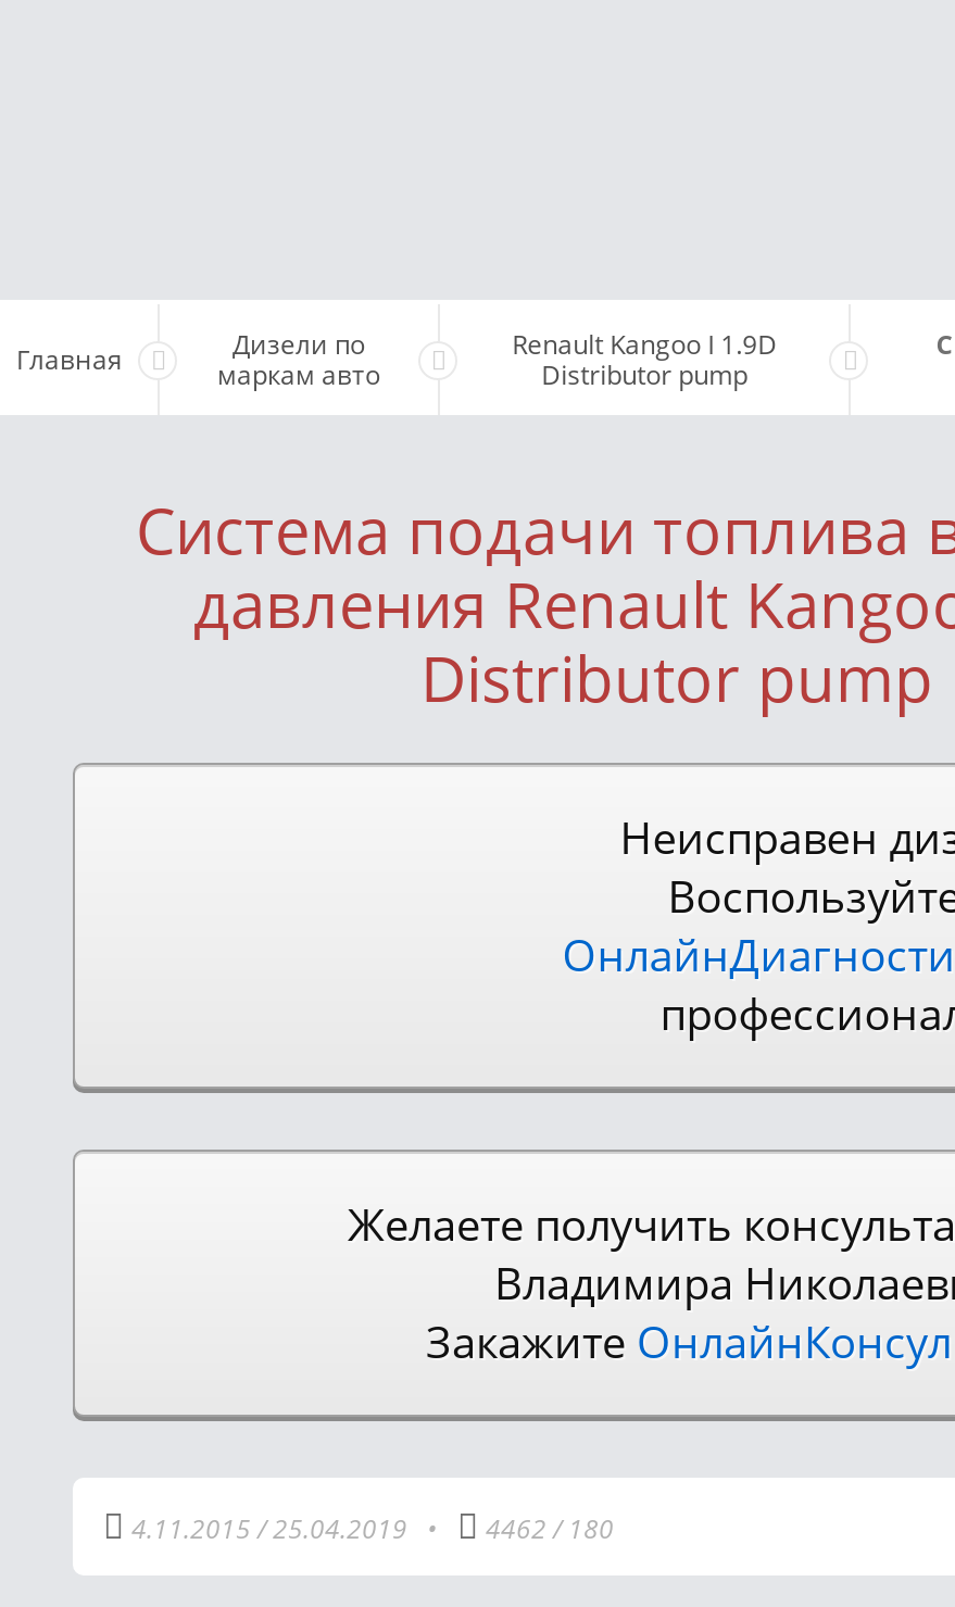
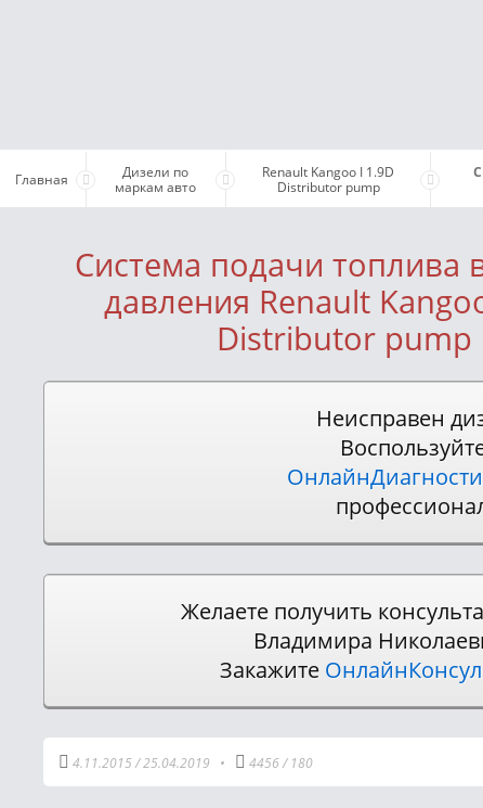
[131,1510,614,1547] 4.11.2015 /25.04.2019 • 4462 / 180 -> [73,754,313,772] 4.11.2015 /25.04.2019 • 4456 / 180

